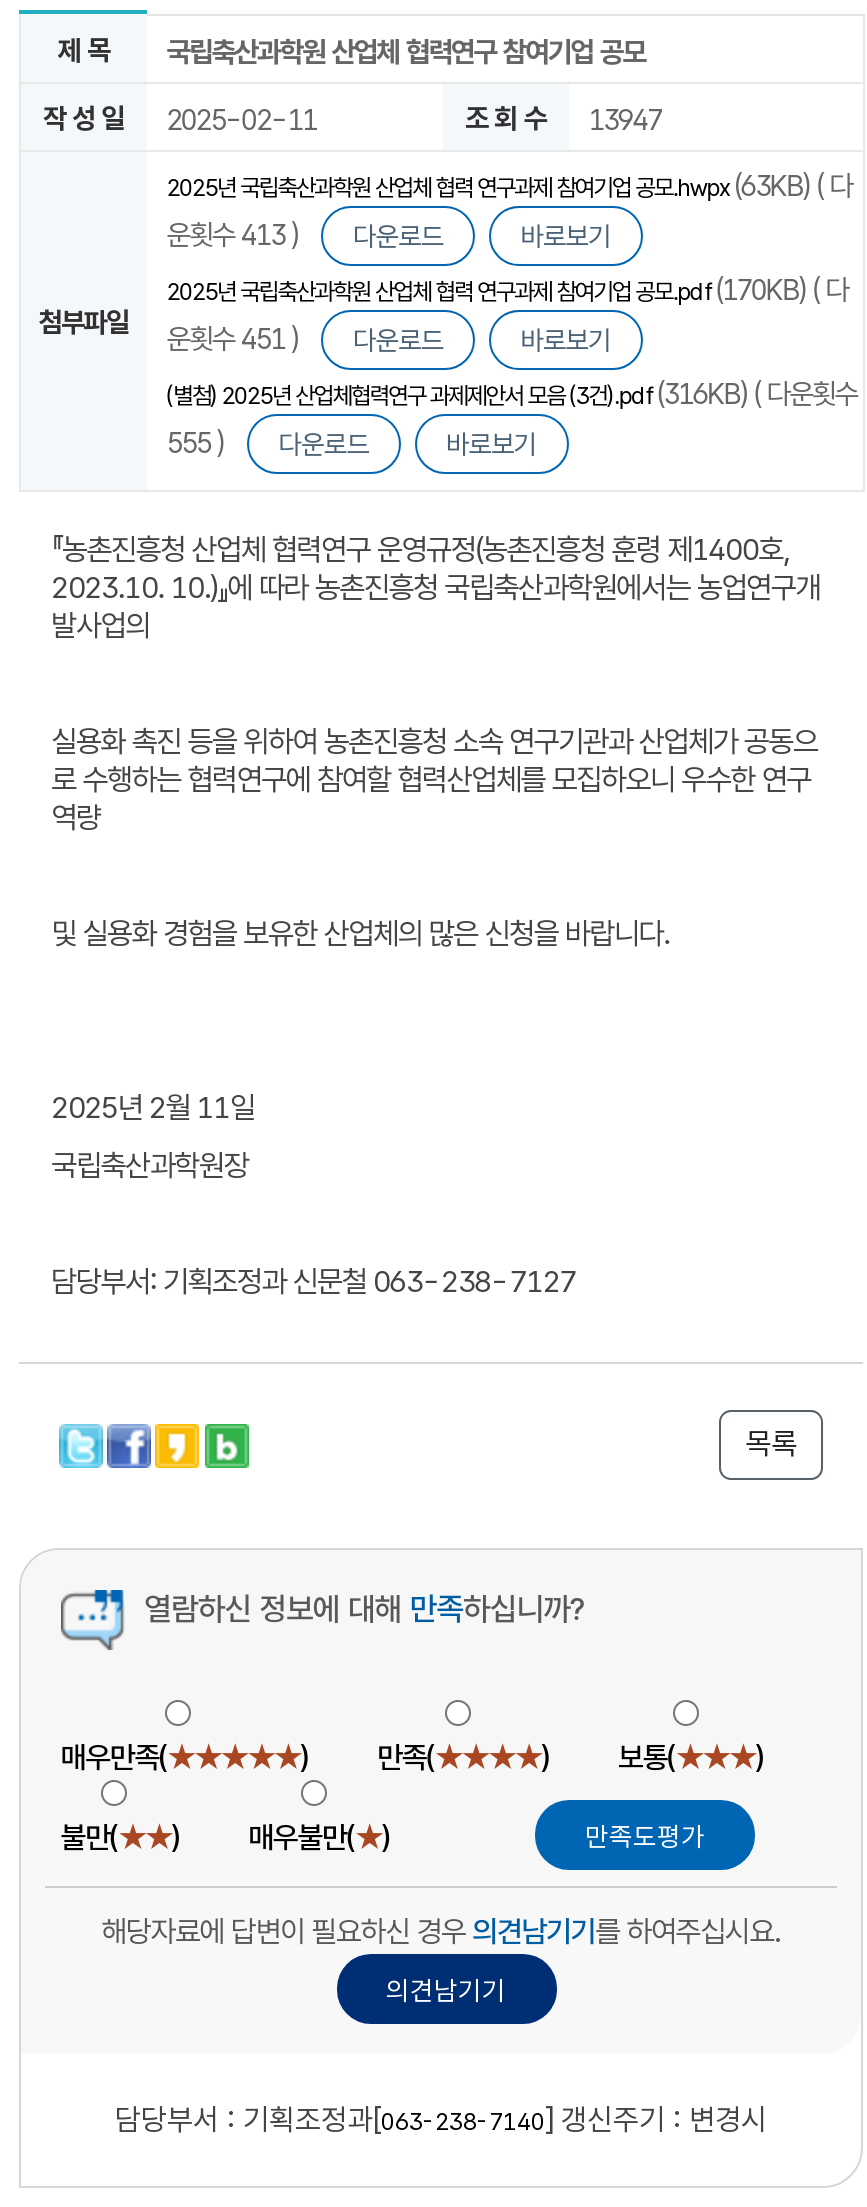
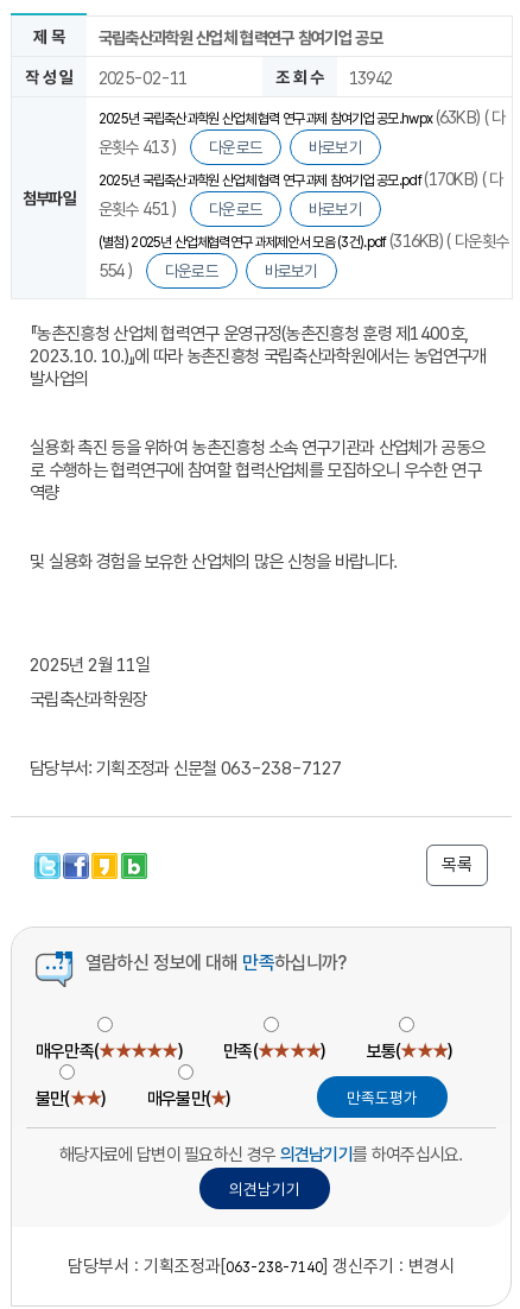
[465,102,662,136] 조 회 수 13947 -> [275,68,392,88] 조 회 수 13942
[167,425,369,459] 555 ) 다운로드 -> [98,260,218,280] 554 ) 다운로드

